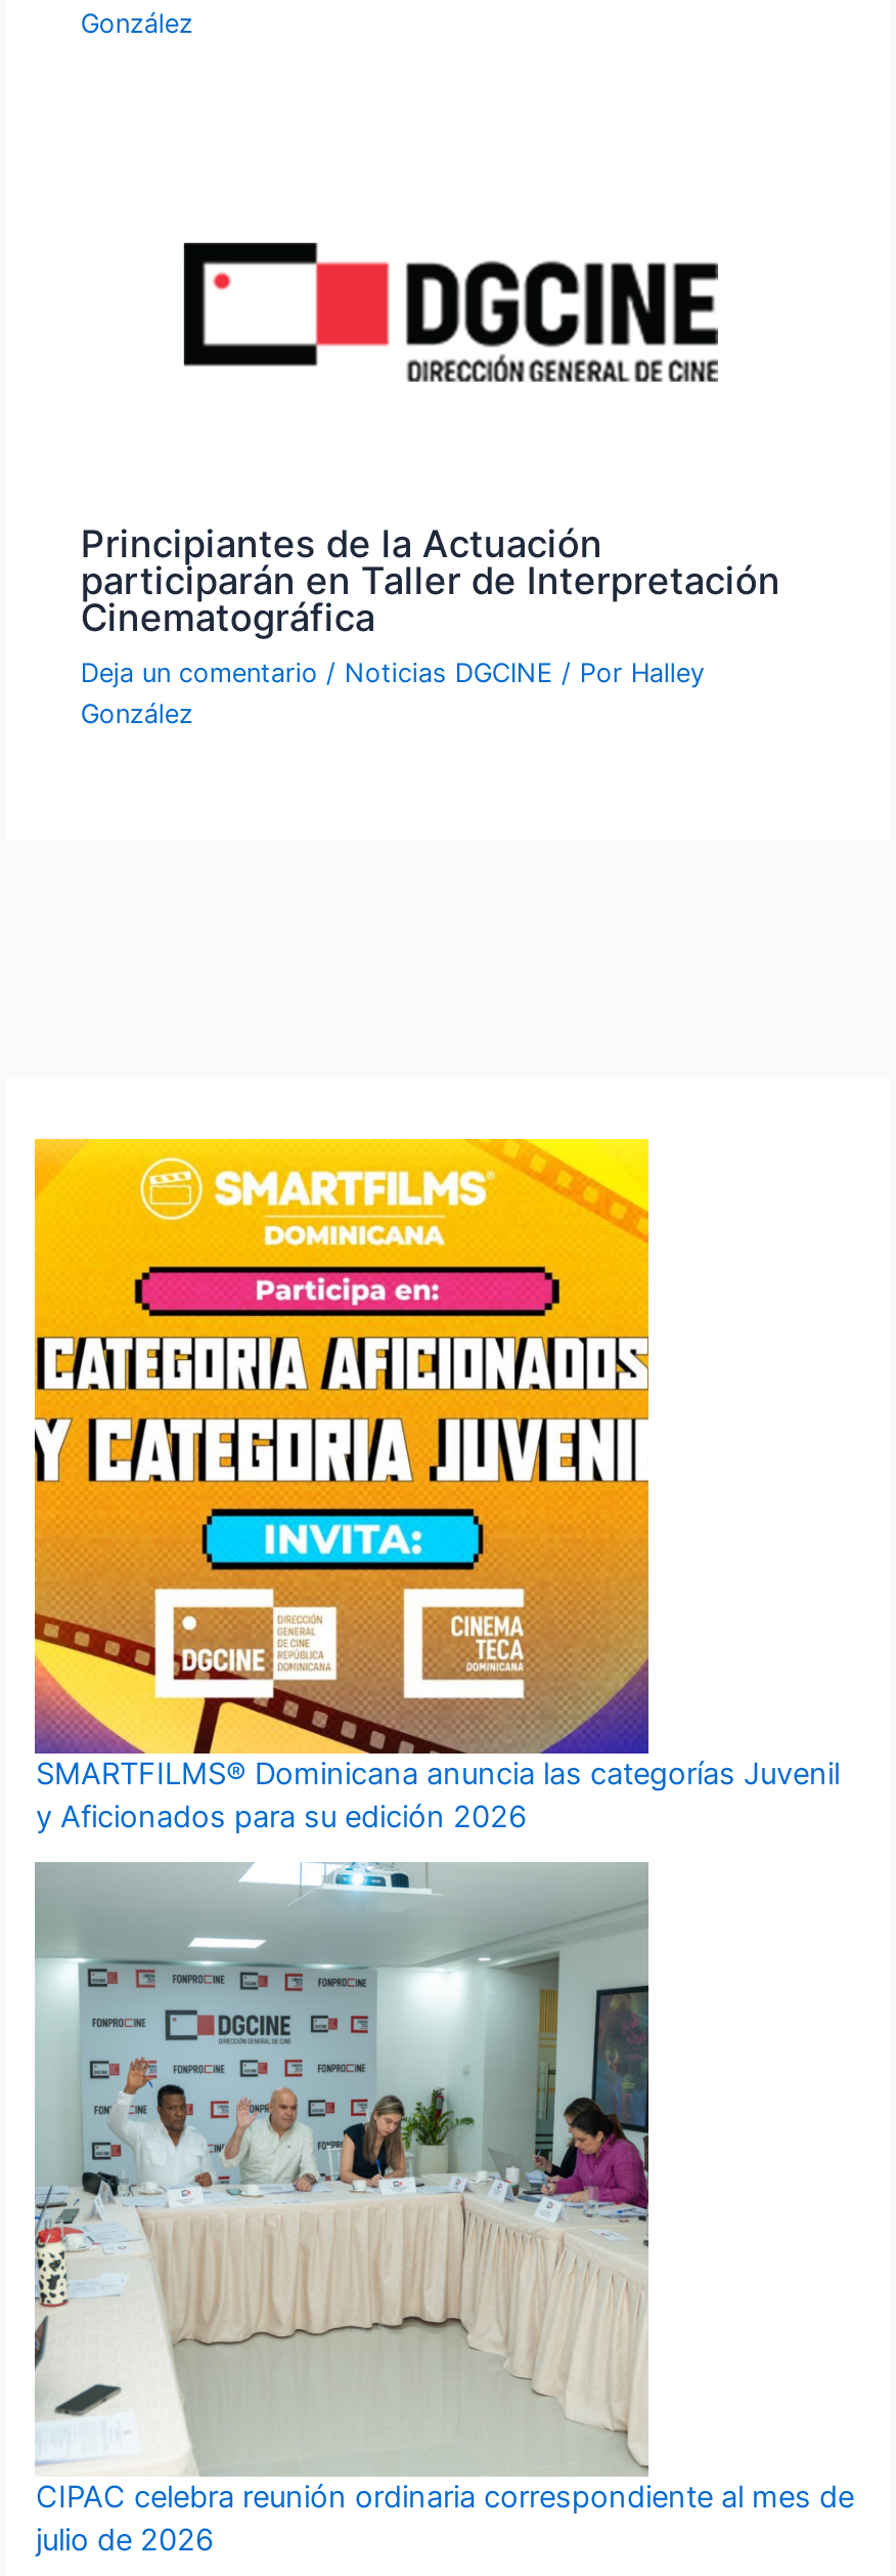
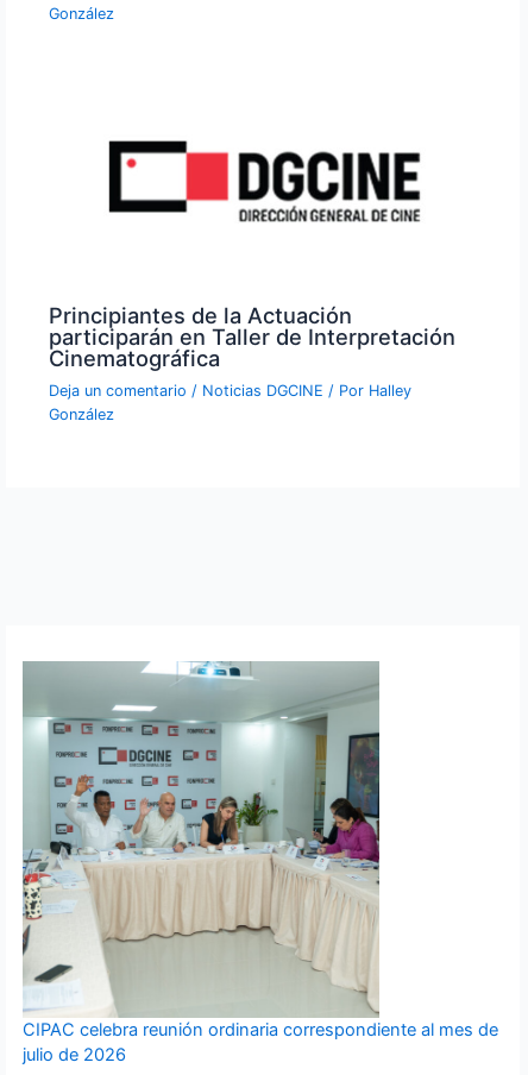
[33,1137,840,1835] [image] | SMARTFILMS® Dominicana anuncia las categorías Juvenil | y Aficionados para su edición 2026 -> none

